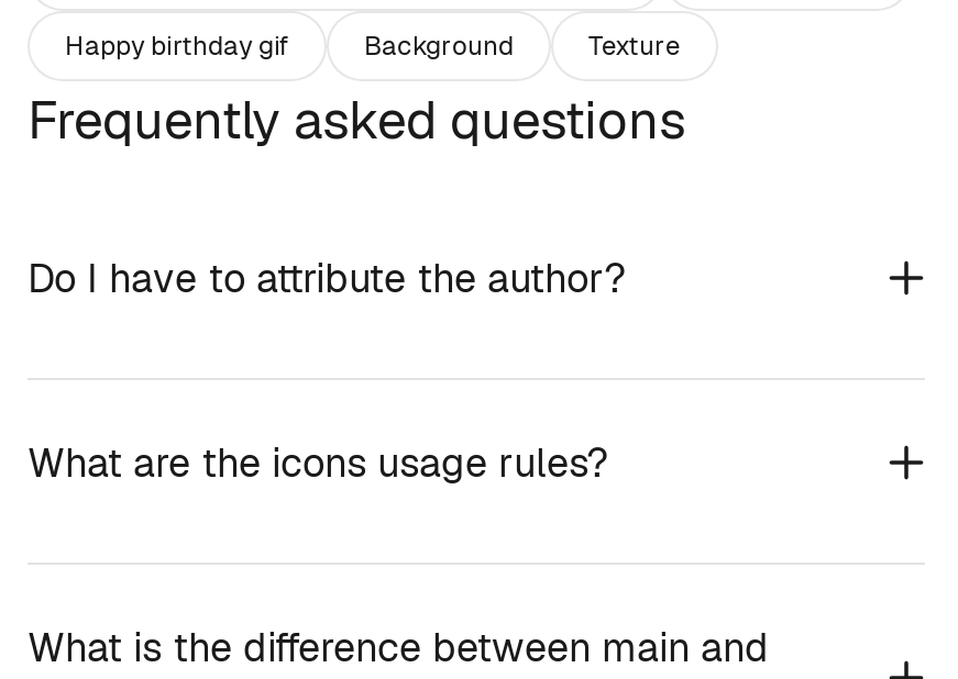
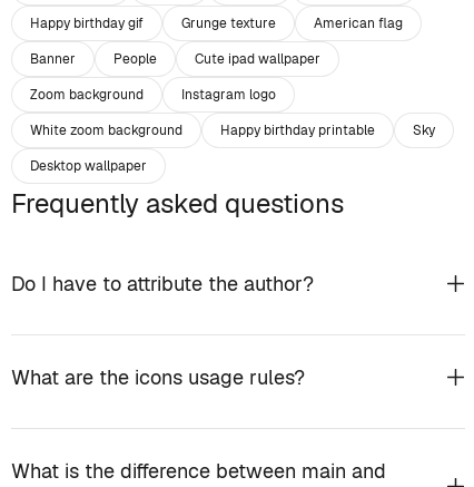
[364,27,681,63] Background | Texture -> [30,14,435,174] Grunge texture | American flag | Banner | People | Cute ipad wallpaper | Zoom background | Instagram logo | White zoom background | Happy birthday printable | Sky | Desktop wallpaper

